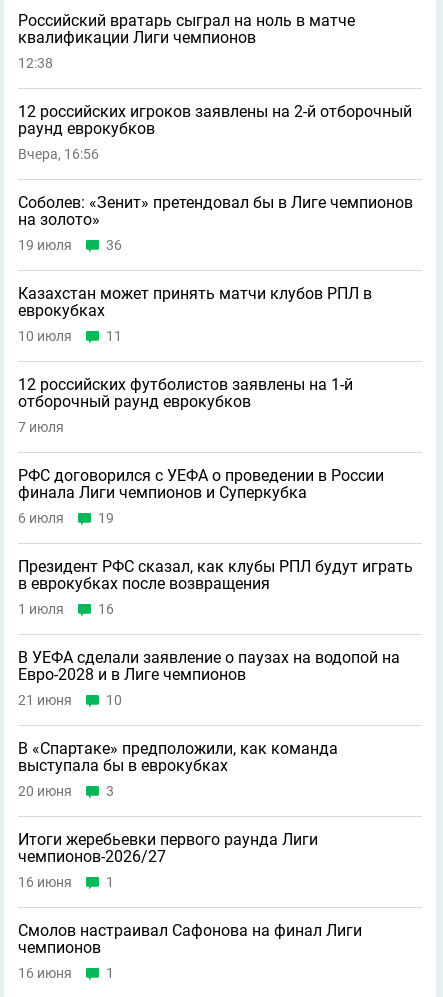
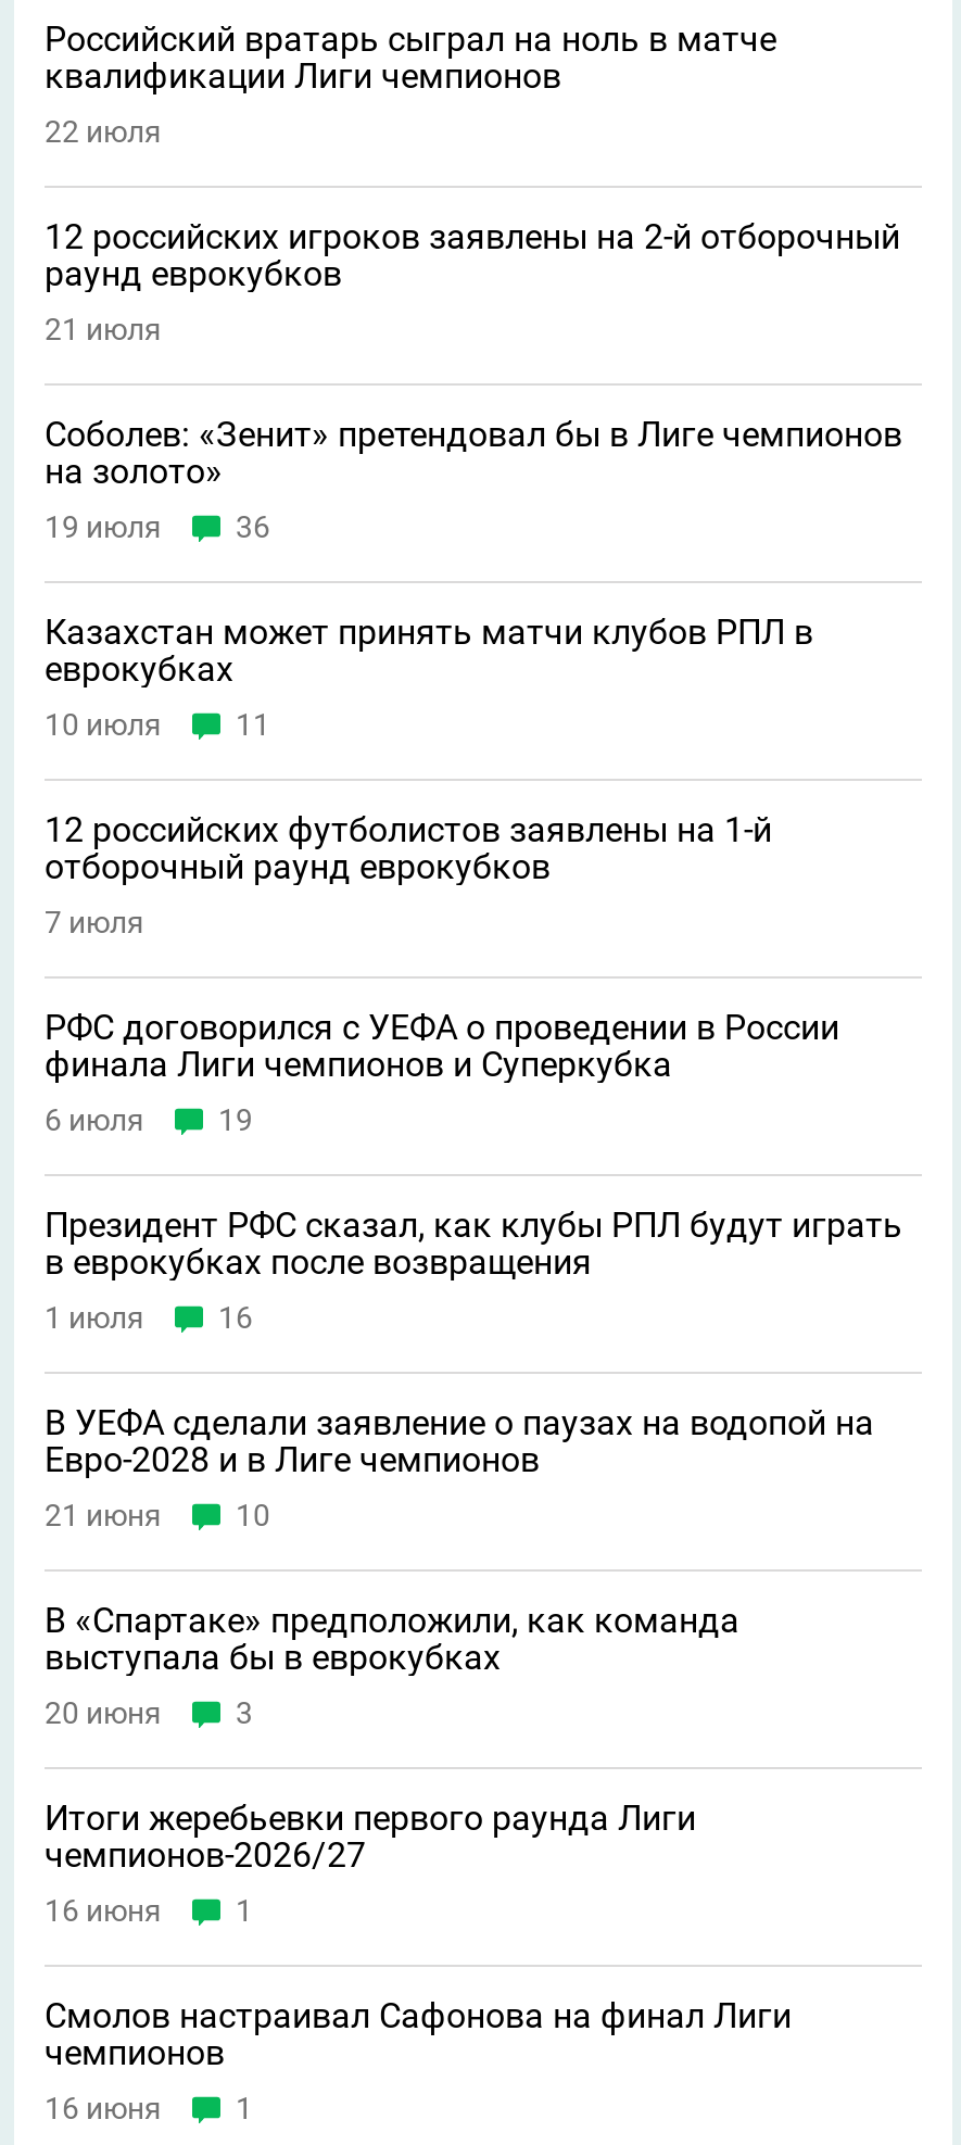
[18,55,53,71] 12:38 -> [45,114,162,149] 22 июля
[18,146,99,162] Вчера, 16:56 -> [45,312,162,346] 21 июля

